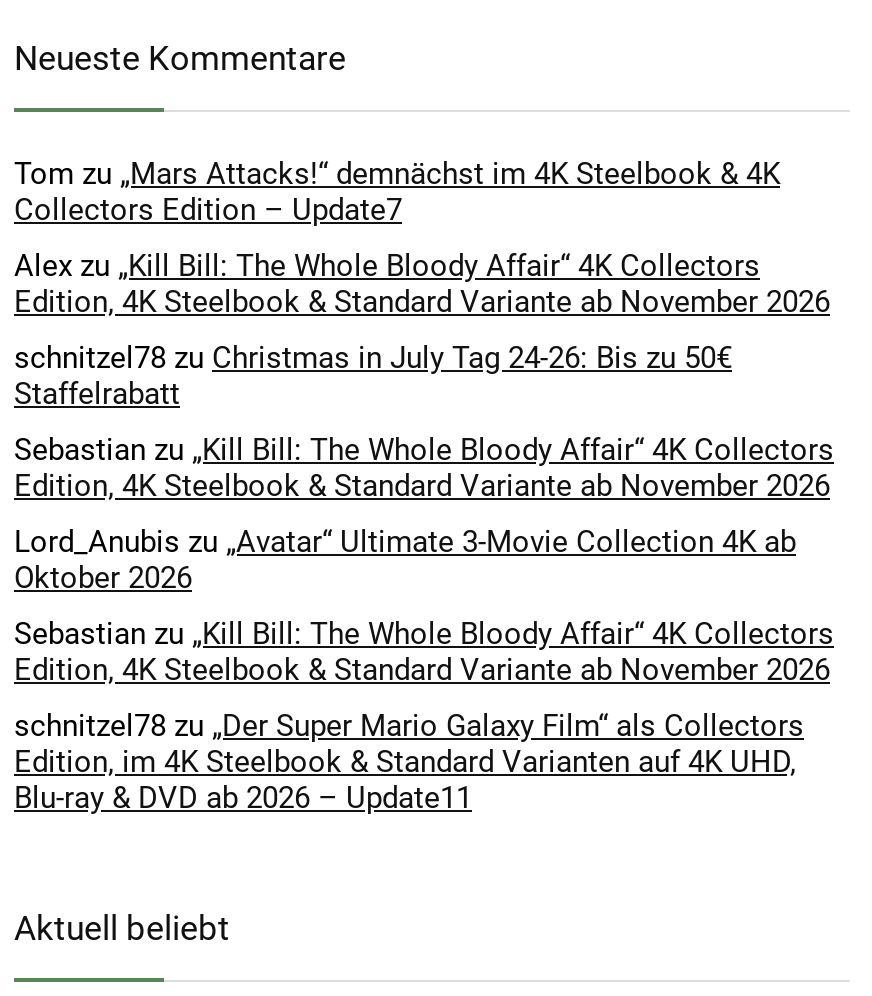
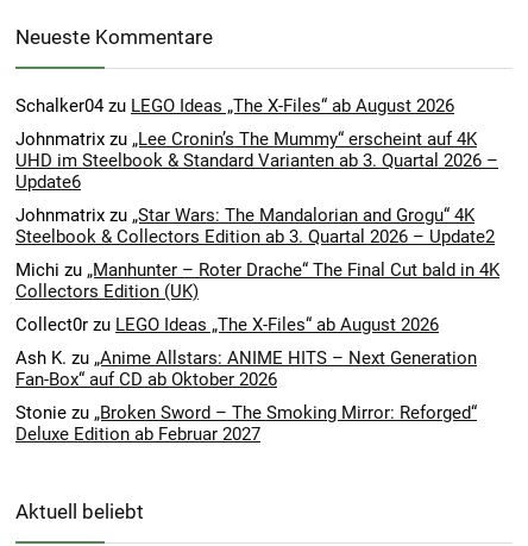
[14,157,780,229] Tom zu „Mars Attacks!“ demnächst im 4K Steelbook & 4K | Collectors Edition – Update7 -> [15,96,454,117] Schalker04 zu LEGO Ideas „The X-Files“ ab August 2026
[14,249,830,321] Alex zu „Kill Bill: The Whole Bloody Affair“ 4K Collectors | Edition, 4K Steelbook & Standard Variante ab November 2026 -> [15,129,498,193] Johnmatrix zu „Lee Cronin’s The Mummy“ erscheint auf 4K | UHD im Steelbook & Standard Varianten ab 3. Quartal 2026 – | Update6
[14,341,732,413] schnitzel78 zu Christmas in July Tag 24-26: Bis zu 50€ | Staffelrabatt -> [15,205,495,248] Johnmatrix zu „Star Wars: The Mandalorian and Grogu“ 4K | Steelbook & Collectors Edition ab 3. Quartal 2026 – Update2
[14,433,834,505] Sebastian zu „Kill Bill: The Whole Bloody Affair“ 4K Collectors | Edition, 4K Steelbook & Standard Variante ab November 2026 -> [15,260,499,303] Michi zu „Manhunter – Roter Drache“ The Final Cut bald in 4K | Collectors Edition (UK)
[14,525,796,597] Lord_Anubis zu „Avatar“ Ultimate 3-Movie Collection 4K ab | Oktober 2026 -> [15,314,439,336] Collect0r zu LEGO Ideas „The X-Files“ ab August 2026
[14,617,834,689] Sebastian zu „Kill Bill: The Whole Bloody Affair“ 4K Collectors | Edition, 4K Steelbook & Standard Variante ab November 2026 -> [15,348,477,391] Ash K. zu „Anime Allstars: ANIME HITS – Next Generation | Fan-Box“ auf CD ab Oktober 2026
[14,709,804,817] schnitzel78 zu „Der Super Mario Galaxy Film“ als Collectors | Edition, im 4K Steelbook & Standard Varianten auf 4K UHD, | Blu-ray & DVD ab 2026 – Update11 -> [15,402,477,445] Stonie zu „Broken Sword – The Smoking Mirror: Reforged“ | Deluxe Edition ab Februar 2027

